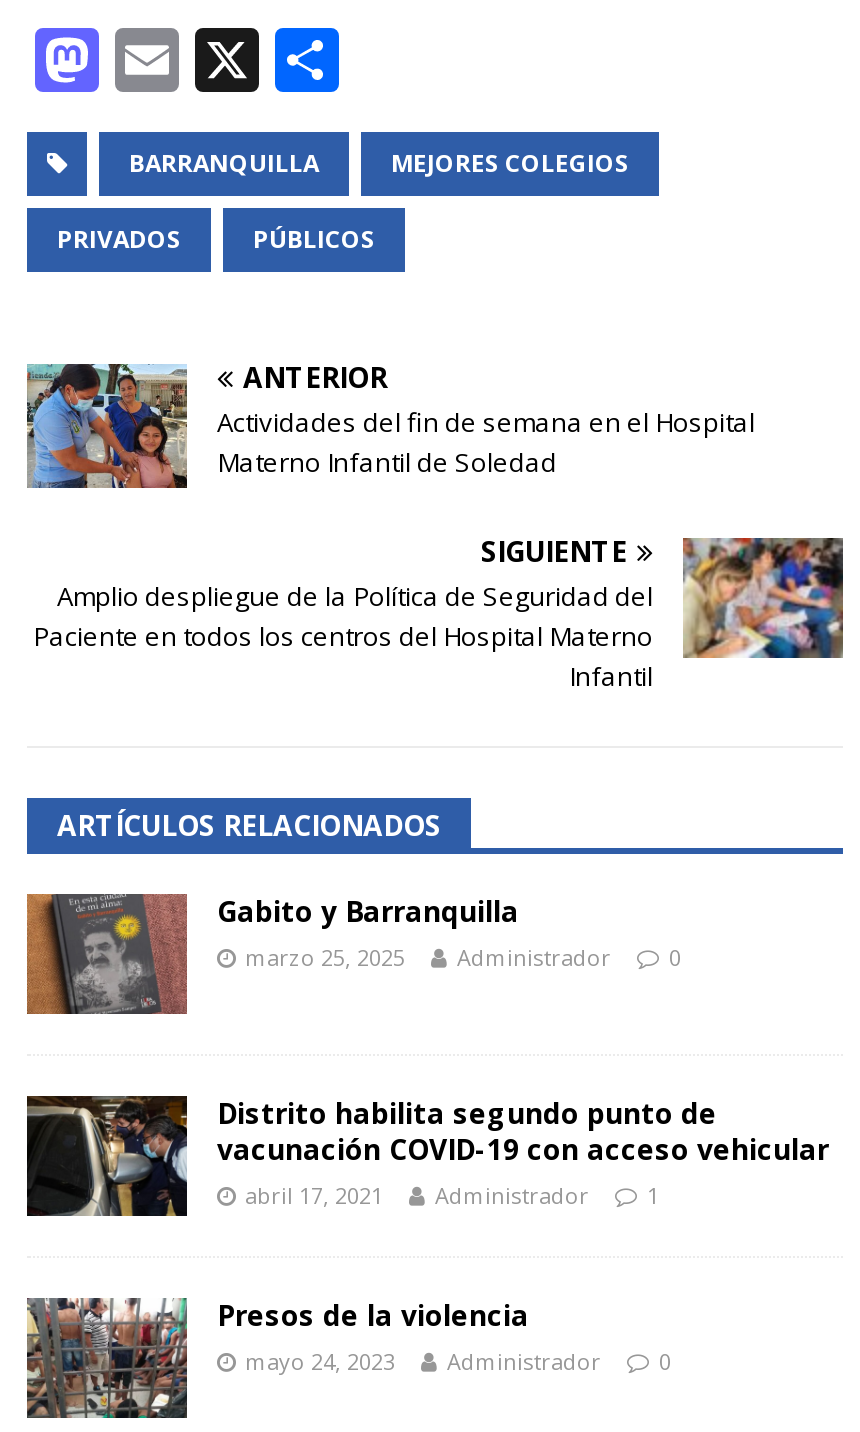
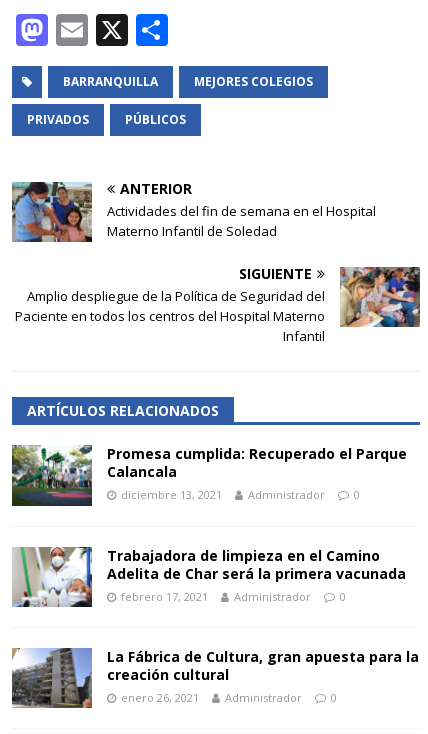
[25,891,519,1016] [image] | Gabito y Barranquilla | marzo 25, 2025 -> [11,444,407,507] [image] | Promesa cumplida: Recuperado el Parque | Calancala | diciembre 13, 2021
[25,1094,829,1218] [image] | Distrito habilita segundo punto de | vacunación COVID-19 con acceso vehicular | abril 17, 2021 -> [12,545,406,608] [image] | Trabajadora de limpieza en el Camino | Adelita de Char será la primera vacunada | febrero 17, 2021
[647,1180,659,1210] 1 -> [340,588,346,603] 0
[25,1296,529,1420] [image] | Presos de la violencia | mayo 24, 2023 -> [12,647,419,726] [image] | La Fábrica de Cultura, gran apuesta para la | creación cultural | enero 26, 2021

